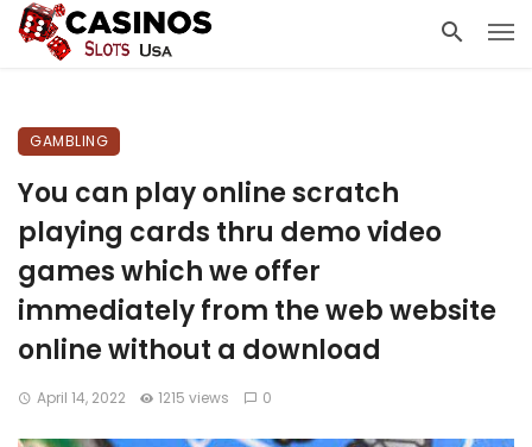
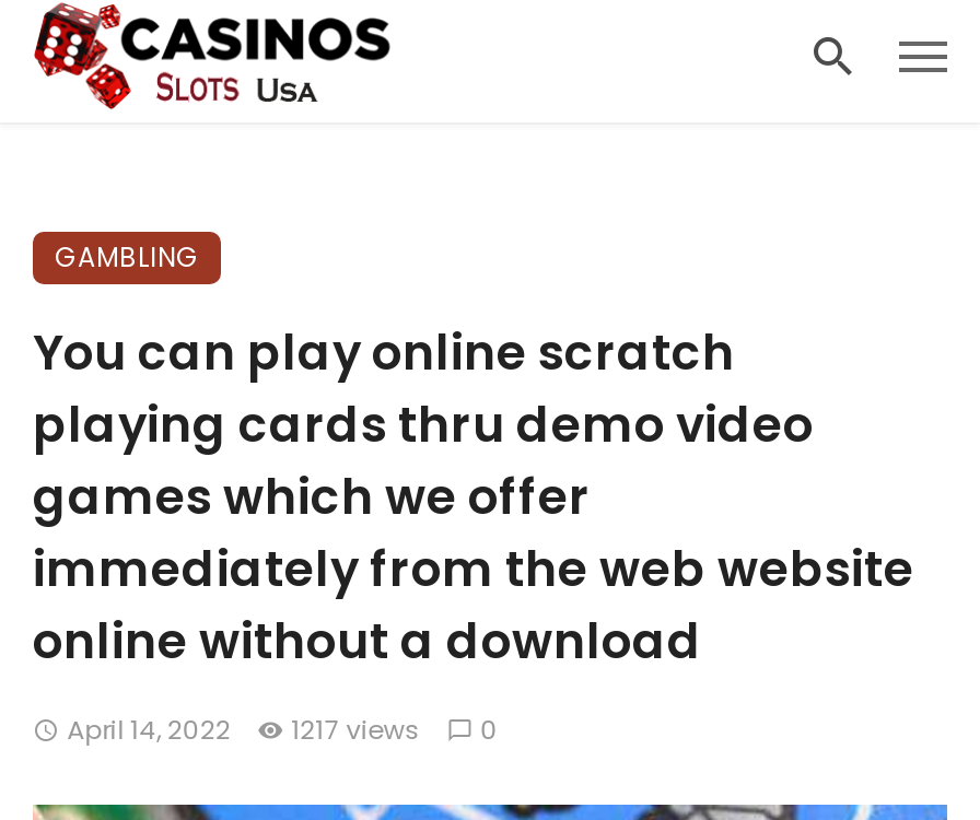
[36,388,272,408] April 14, 2022 1215 views 0 -> [67,711,498,748] April 14, 2022 1217 views 0

